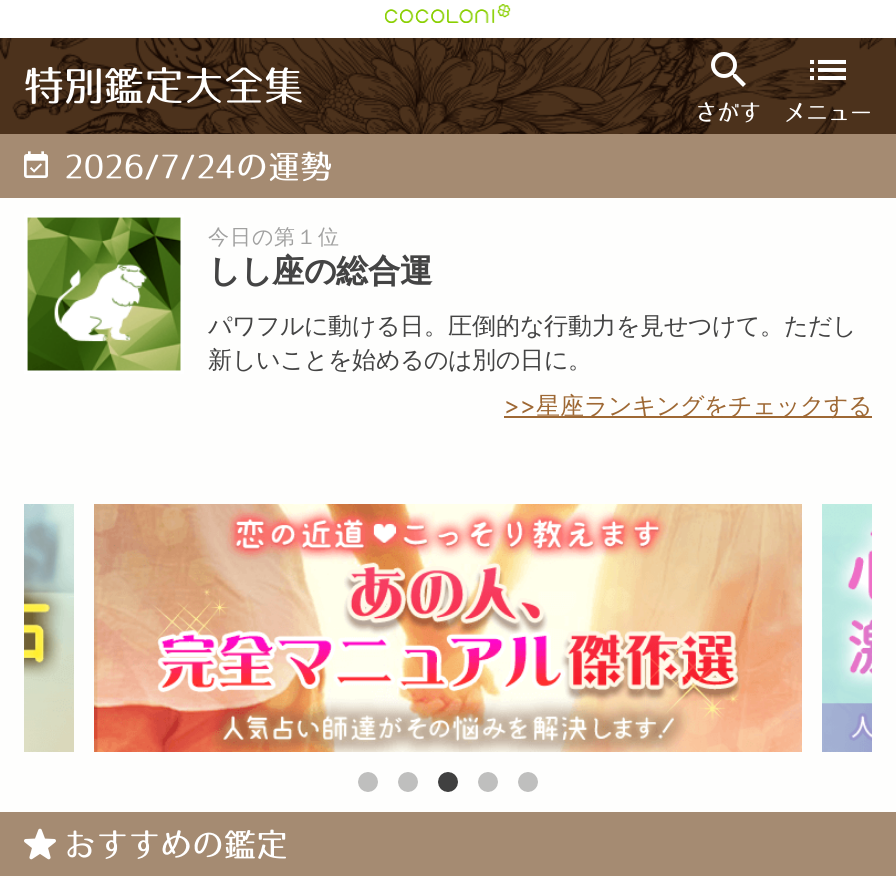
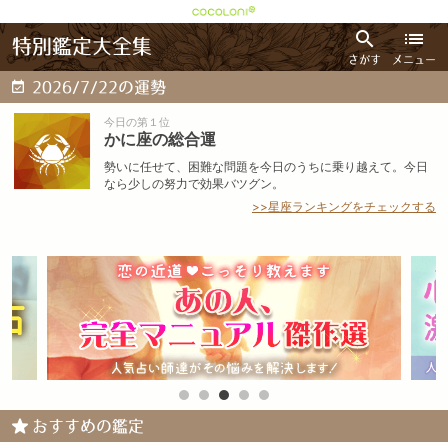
[48,150,332,182] 2026/7/24の運勢 -> [24,79,166,95] 2026/7/22の運勢
[26,216,432,372] [image] | しし座の総合運 -> [13,112,216,190] [image] | かに座の総合運
[208,310,856,374] パワフルに動ける日。圧倒的な行動力を見せつけて。ただし | 新しいことを始めるのは別の日に。 -> [104,159,428,191] 勢いに任せて、困難な問題を今日のうちに乗り越えて。今日 | なら少しの努力で効果バツグン。

